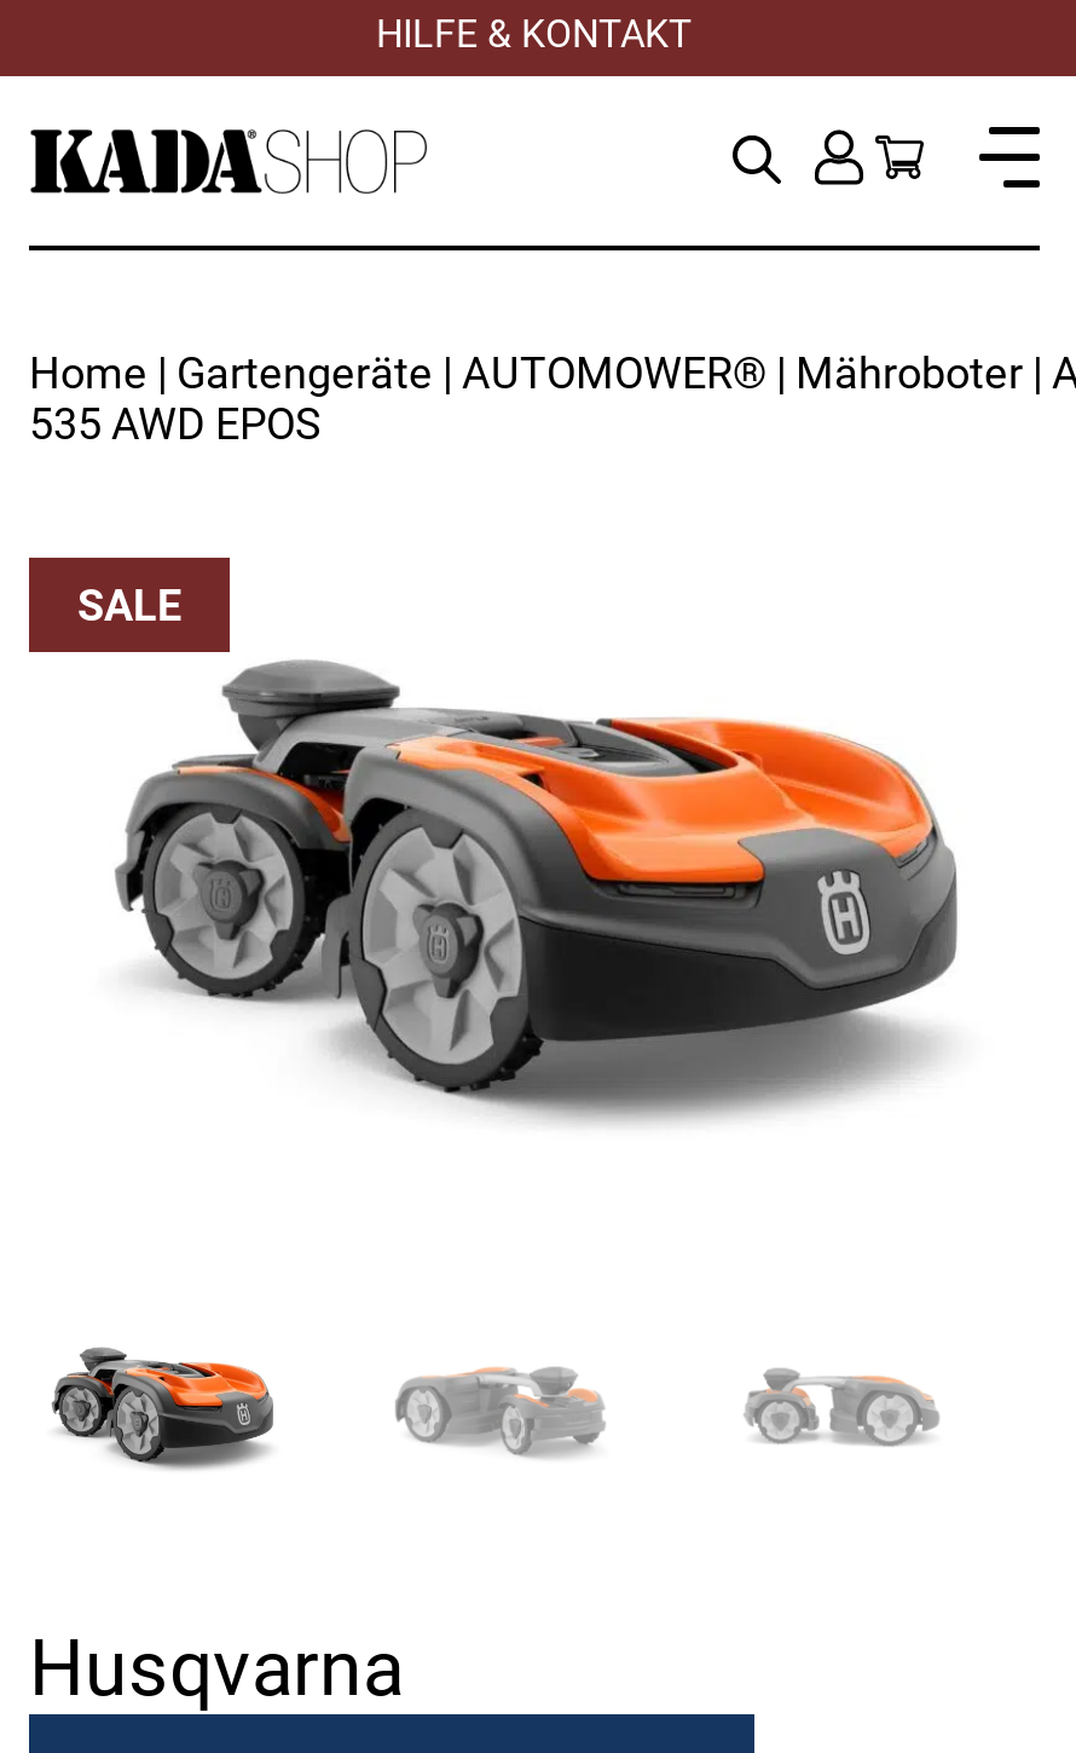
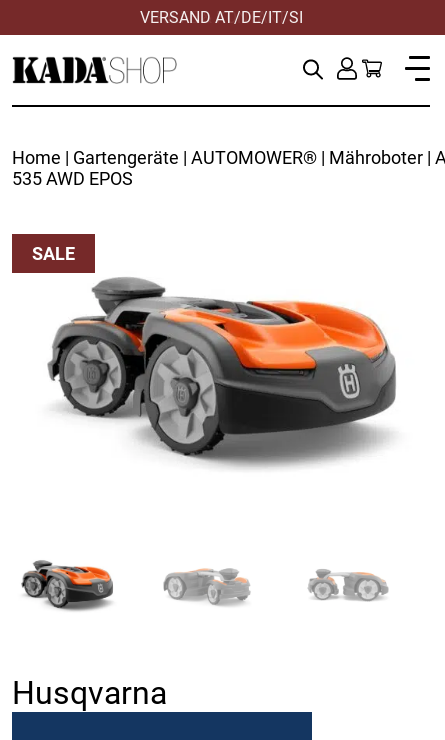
[376,11,693,57] HILFE & KONTAKT -> [139,8,302,27] VERSAND AT/DE/IT/SI

